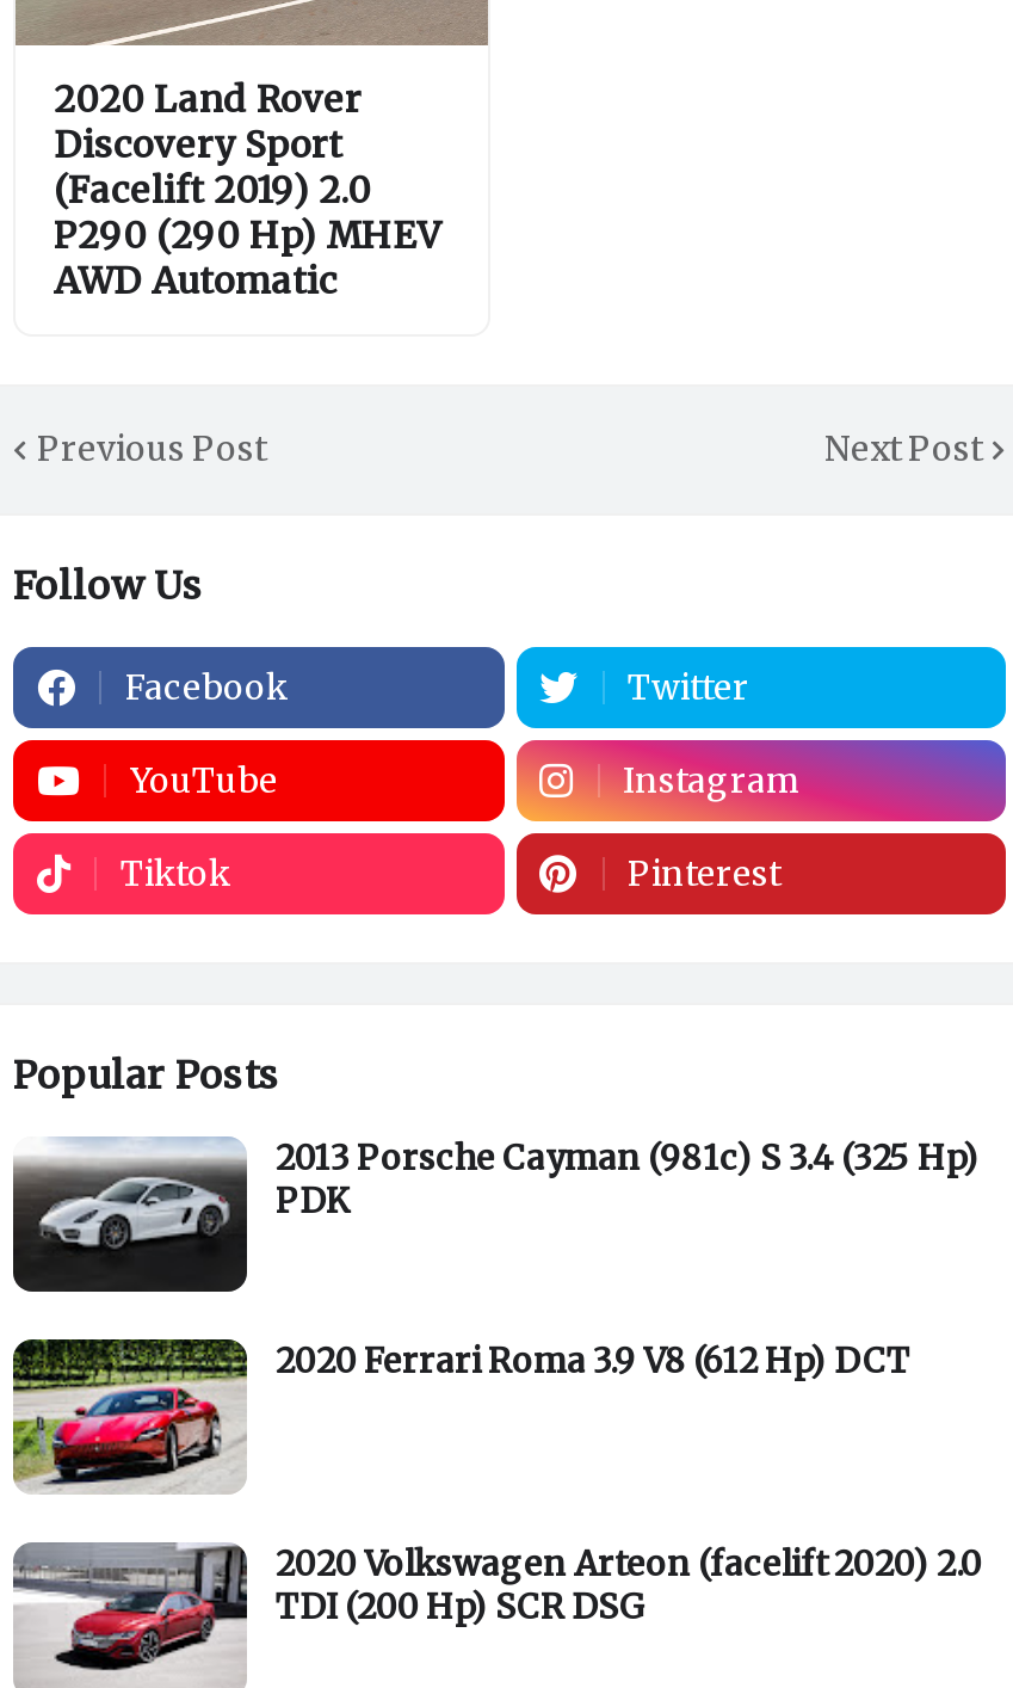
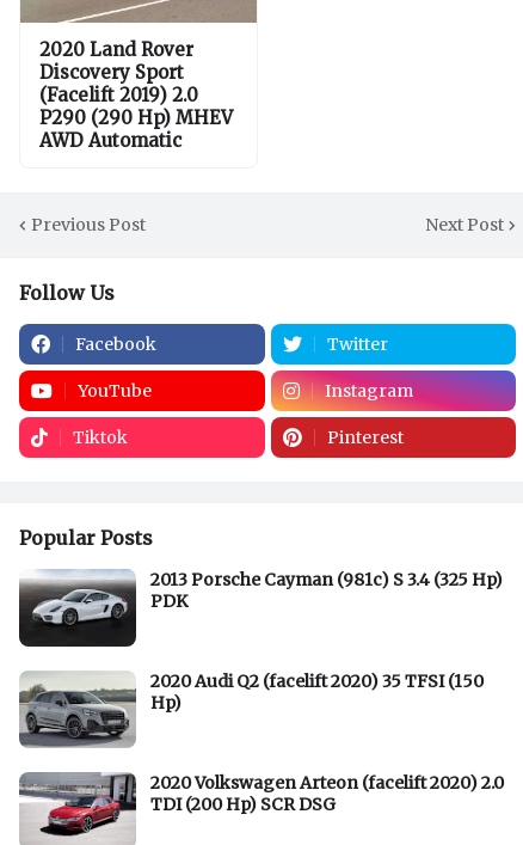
[11,1337,910,1490] [image] | 2020 Ferrari Roma 3.9 V8 (612 Hp) DCT -> [19,671,484,747] [image] | 2020 Audi Q2 (facelift 2020) 35 TFSI (150 | Hp)

